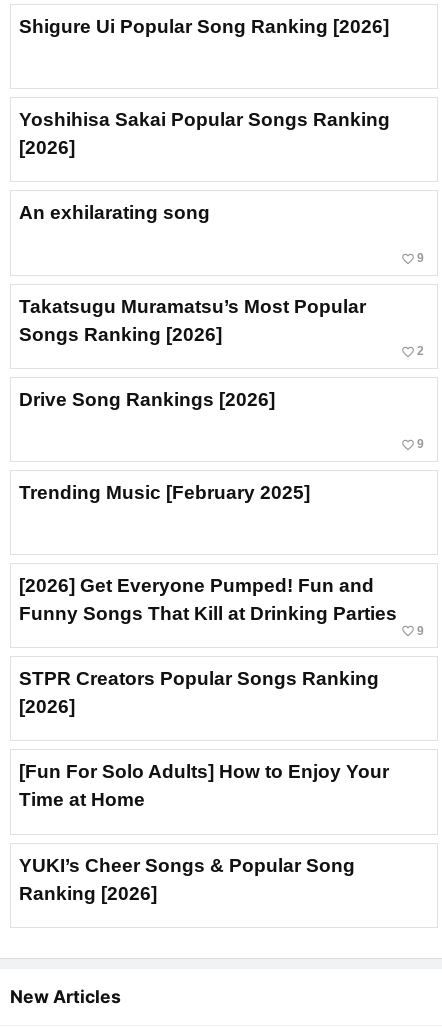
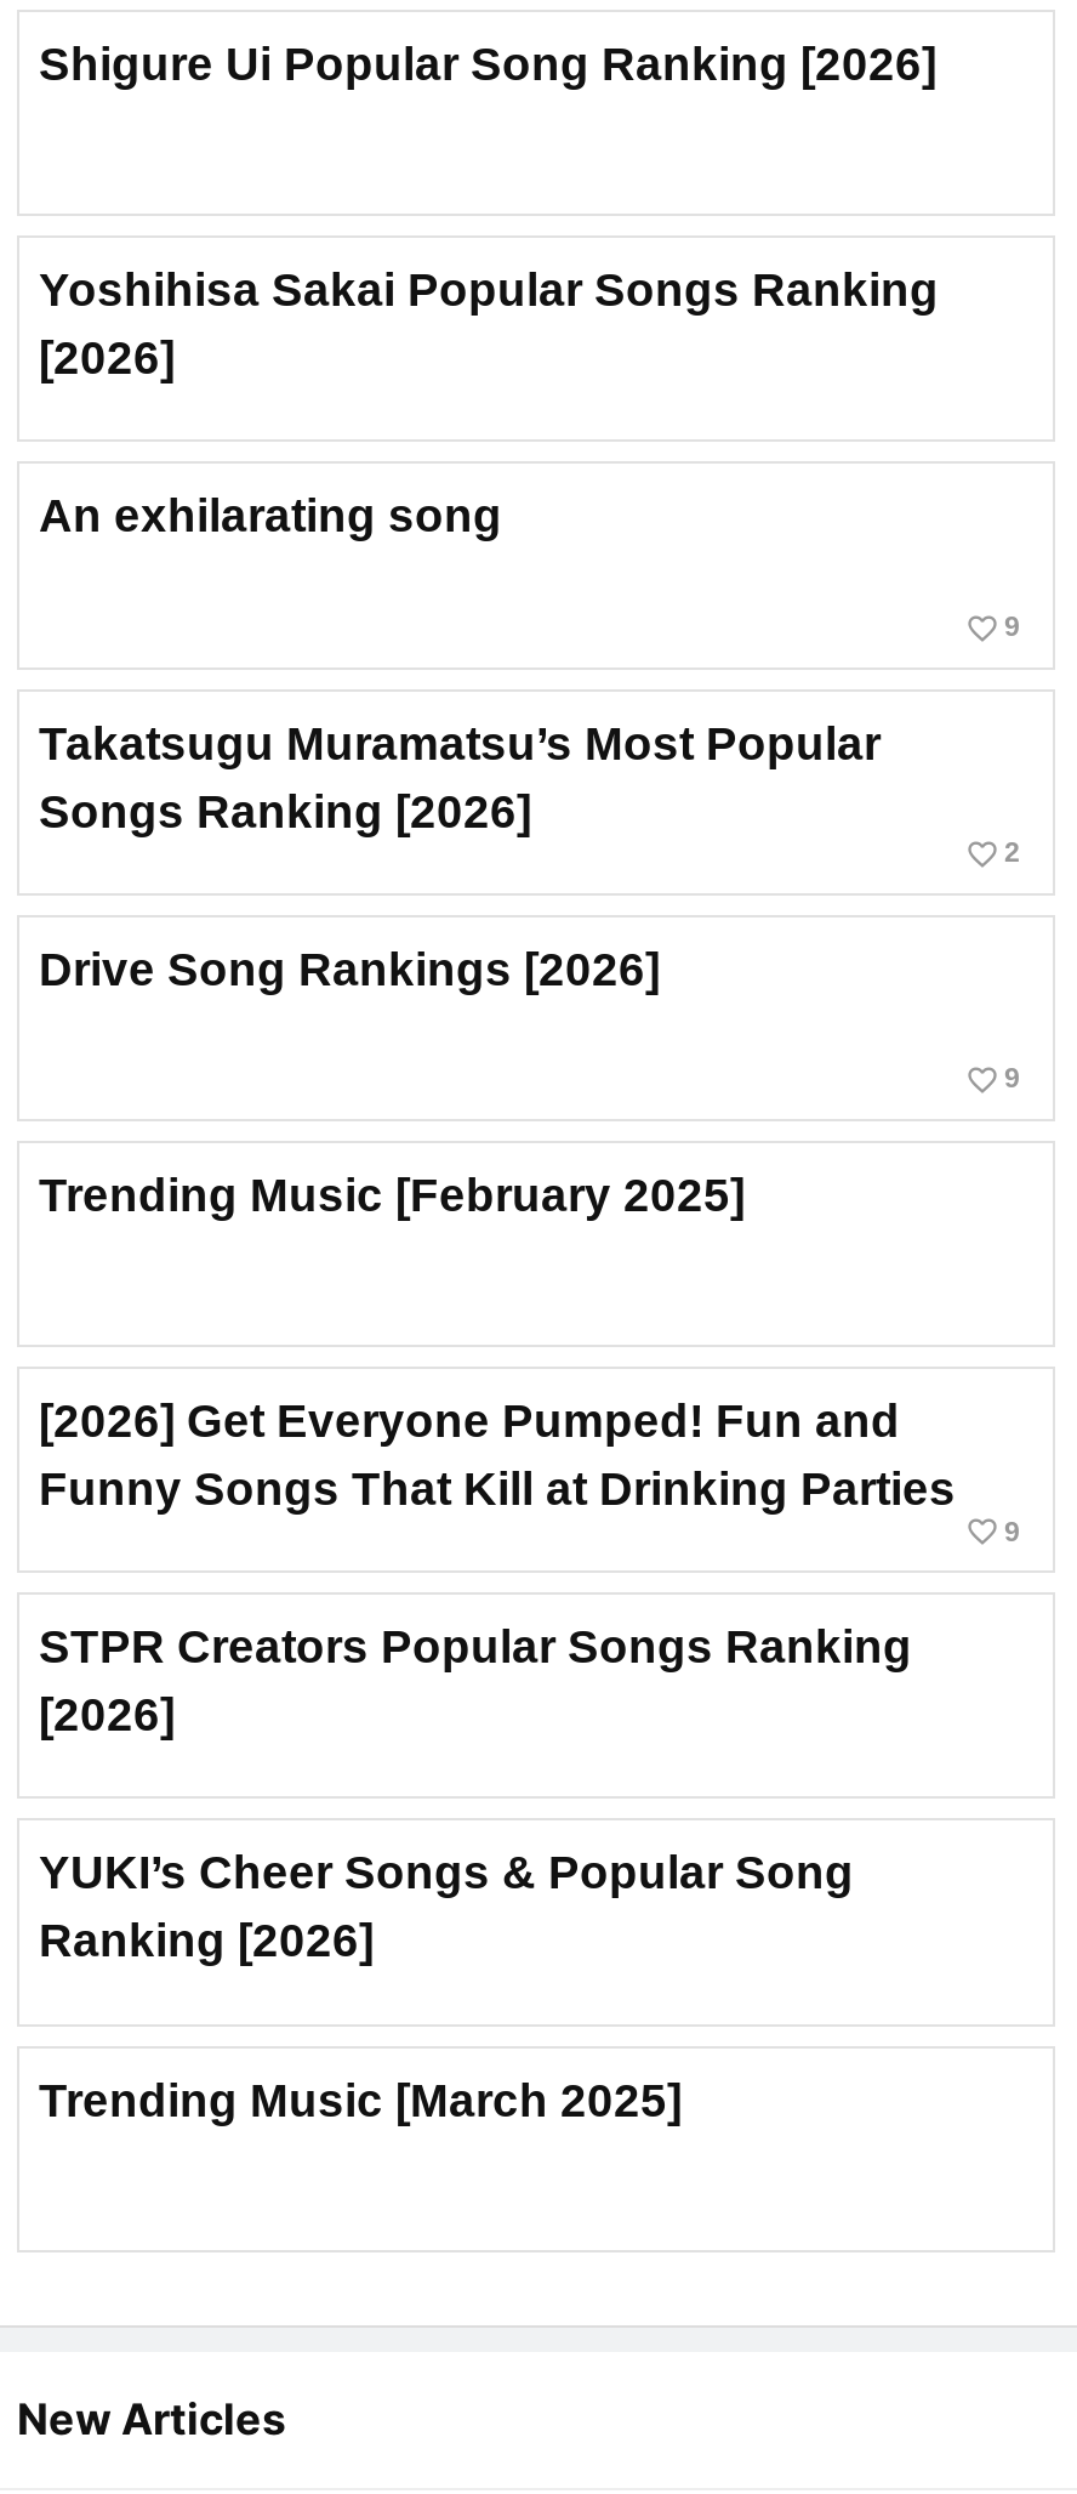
[19,761,389,810] [Fun For Solo Adults] How to Enjoy Your | Time at Home -> none
moved [19,855,355,904] -> [39,1848,854,1967]: YUKI’s Cheer Songs & Popular Song | Ranking [2026]
none -> [39,2074,682,2125] Trending Music [March 2025]

